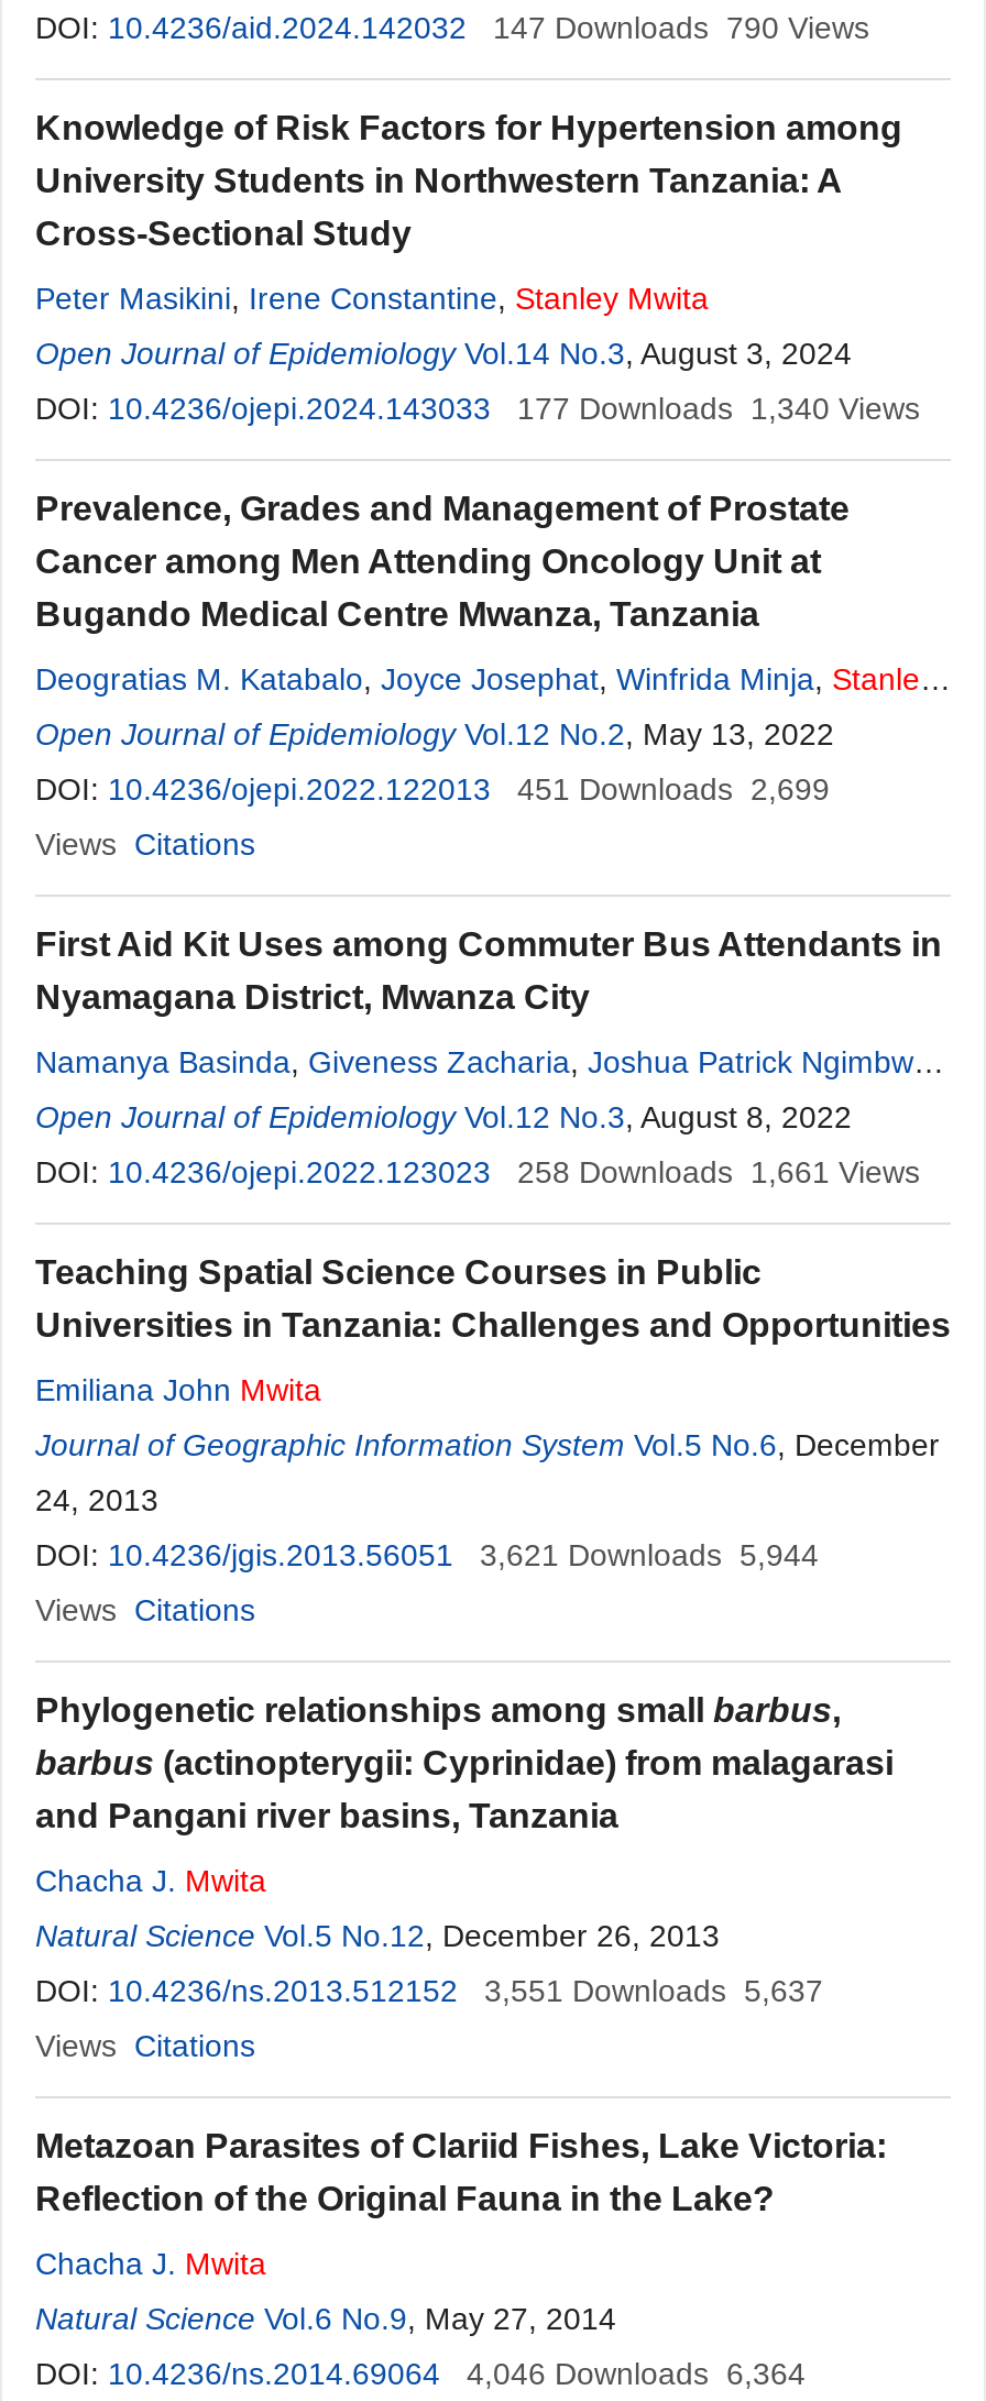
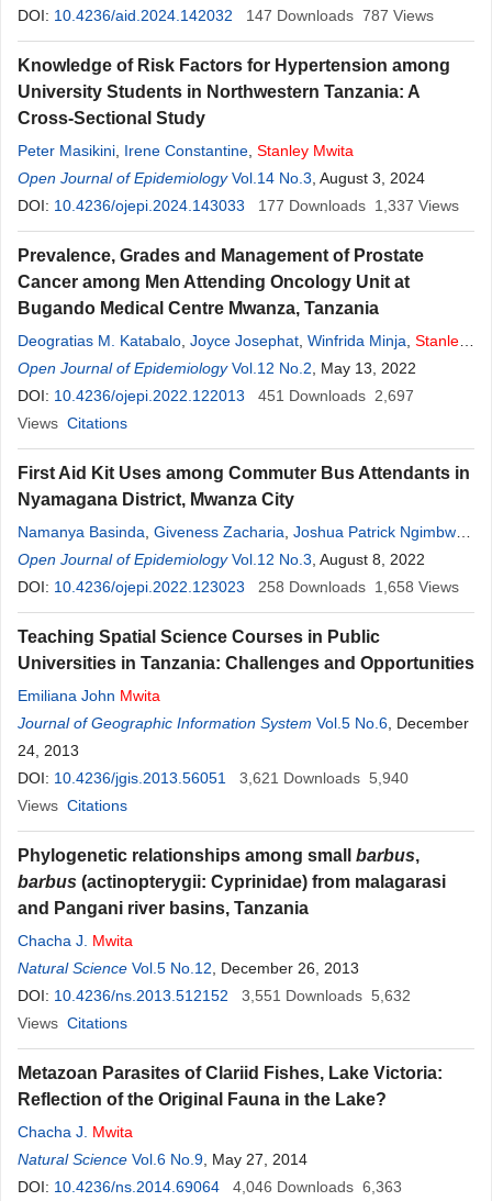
[493,10,869,45] 147 Downloads 790 Views -> [246,7,434,24] 147 Downloads 787 Views
[517,391,920,426] 177 Downloads 1,340 Views -> [258,197,459,214] 177 Downloads 1,337 Views
[35,771,830,807] DOI: 10.4236/ojepi.2022.122013 451 Downloads 2,699 -> [18,387,414,404] DOI: 10.4236/ojepi.2022.122013 451 Downloads 2,697
[517,1154,920,1189] 258 Downloads 1,661 Views -> [258,578,459,596] 258 Downloads 1,658 Views
[35,1537,819,1572] DOI: 10.4236/jgis.2013.56051 3,621 Downloads 5,944 -> [18,769,409,787] DOI: 10.4236/jgis.2013.56051 3,621 Downloads 5,940
[35,1973,823,2008] DOI: 10.4236/ns.2013.512152 3,551 Downloads 5,637 -> [18,987,411,1004] DOI: 10.4236/ns.2013.512152 3,551 Downloads 5,632
[35,2356,806,2391] DOI: 10.4236/ns.2014.69064 4,046 Downloads 6,364 -> [18,1178,402,1196] DOI: 10.4236/ns.2014.69064 4,046 Downloads 6,363

